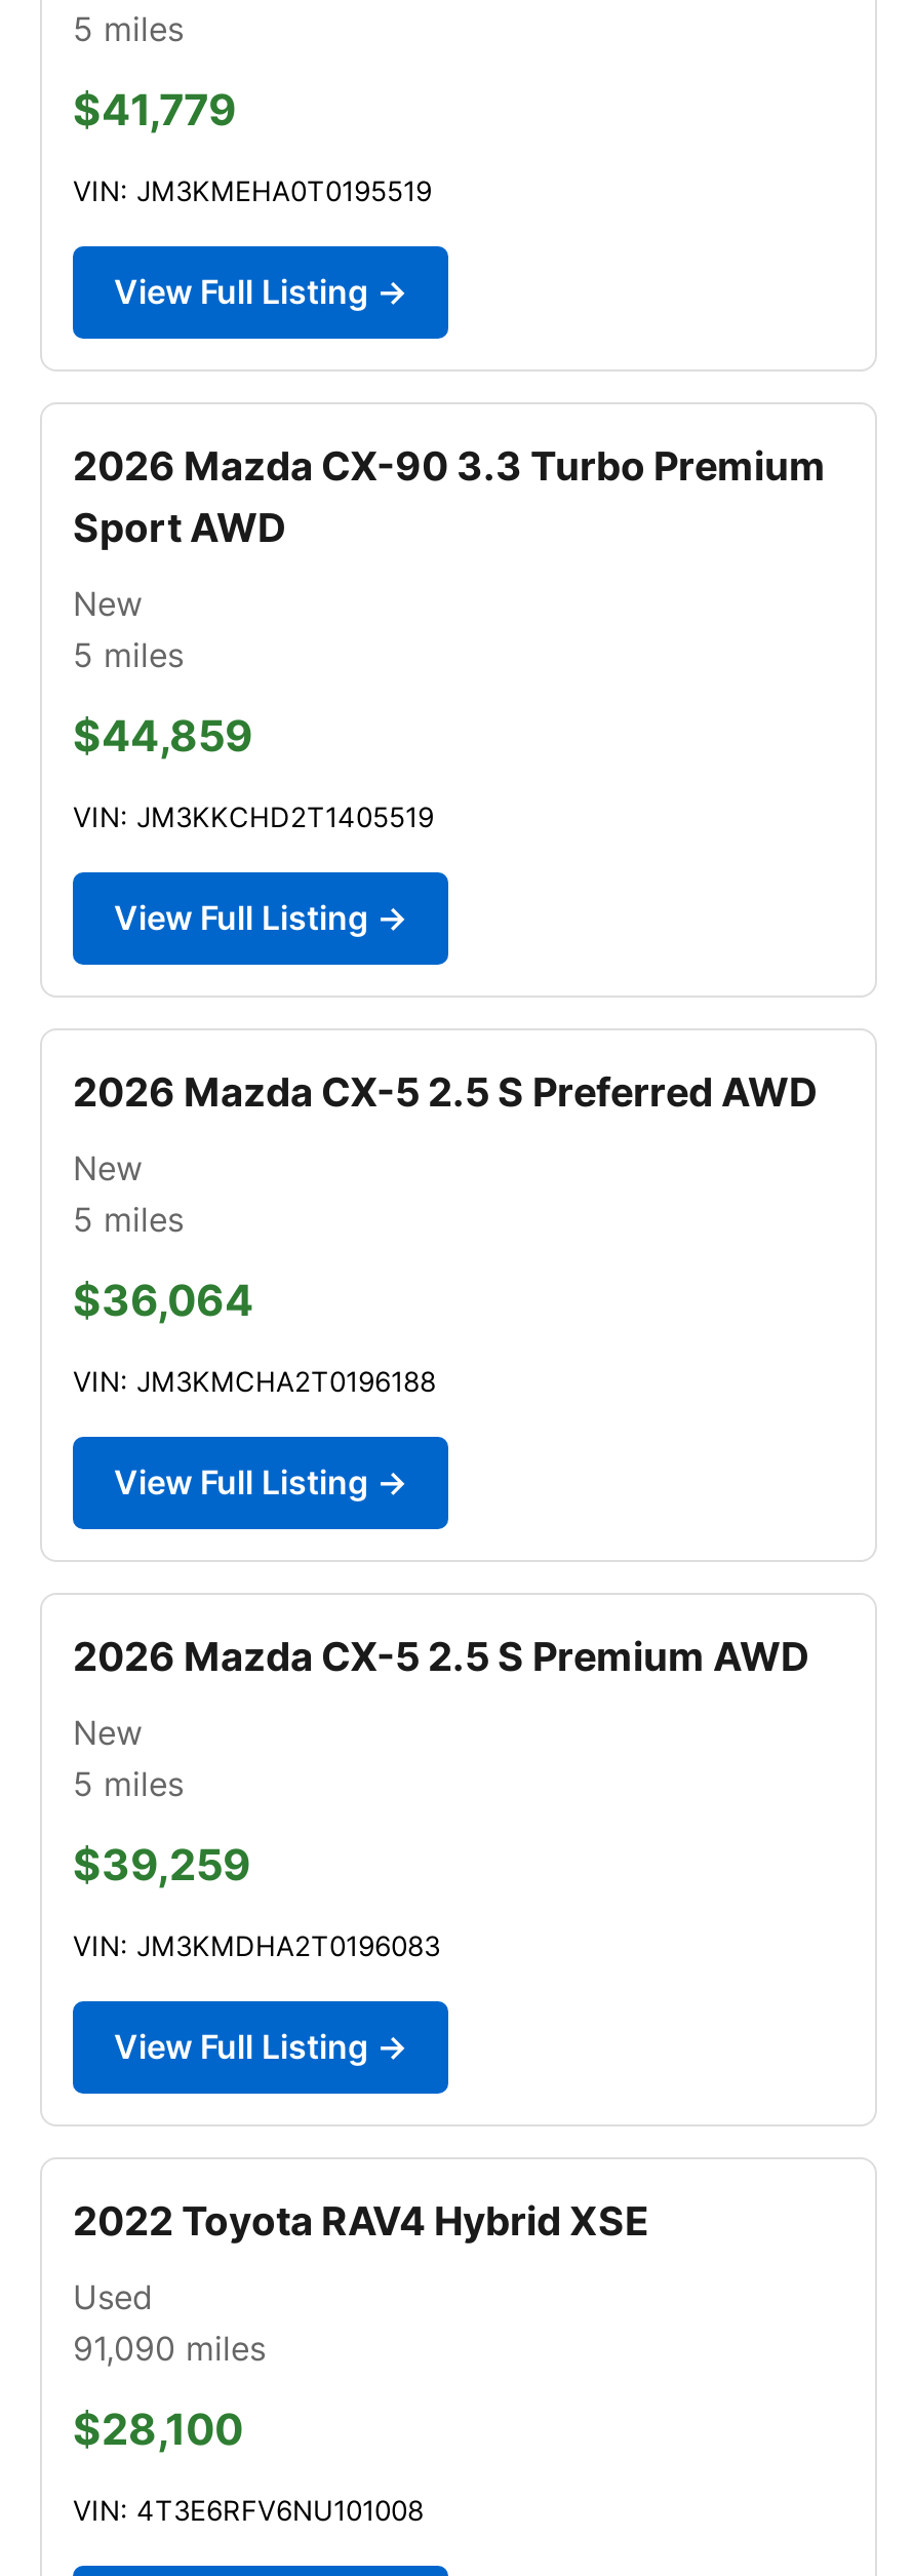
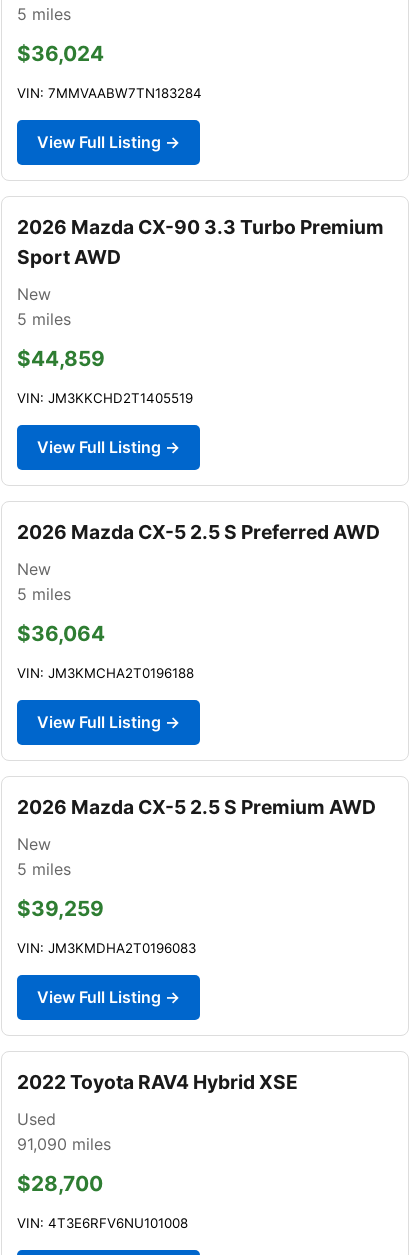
[73,84,237,135] $41,779 -> [17,41,104,66] $36,024
[73,174,432,207] VIN: JM3KMEHA0T0195519 -> [17,85,202,101] VIN: 7MMVAABW7TN183284
[73,2403,243,2455] $28,100 -> [17,1171,103,1196] $28,700

